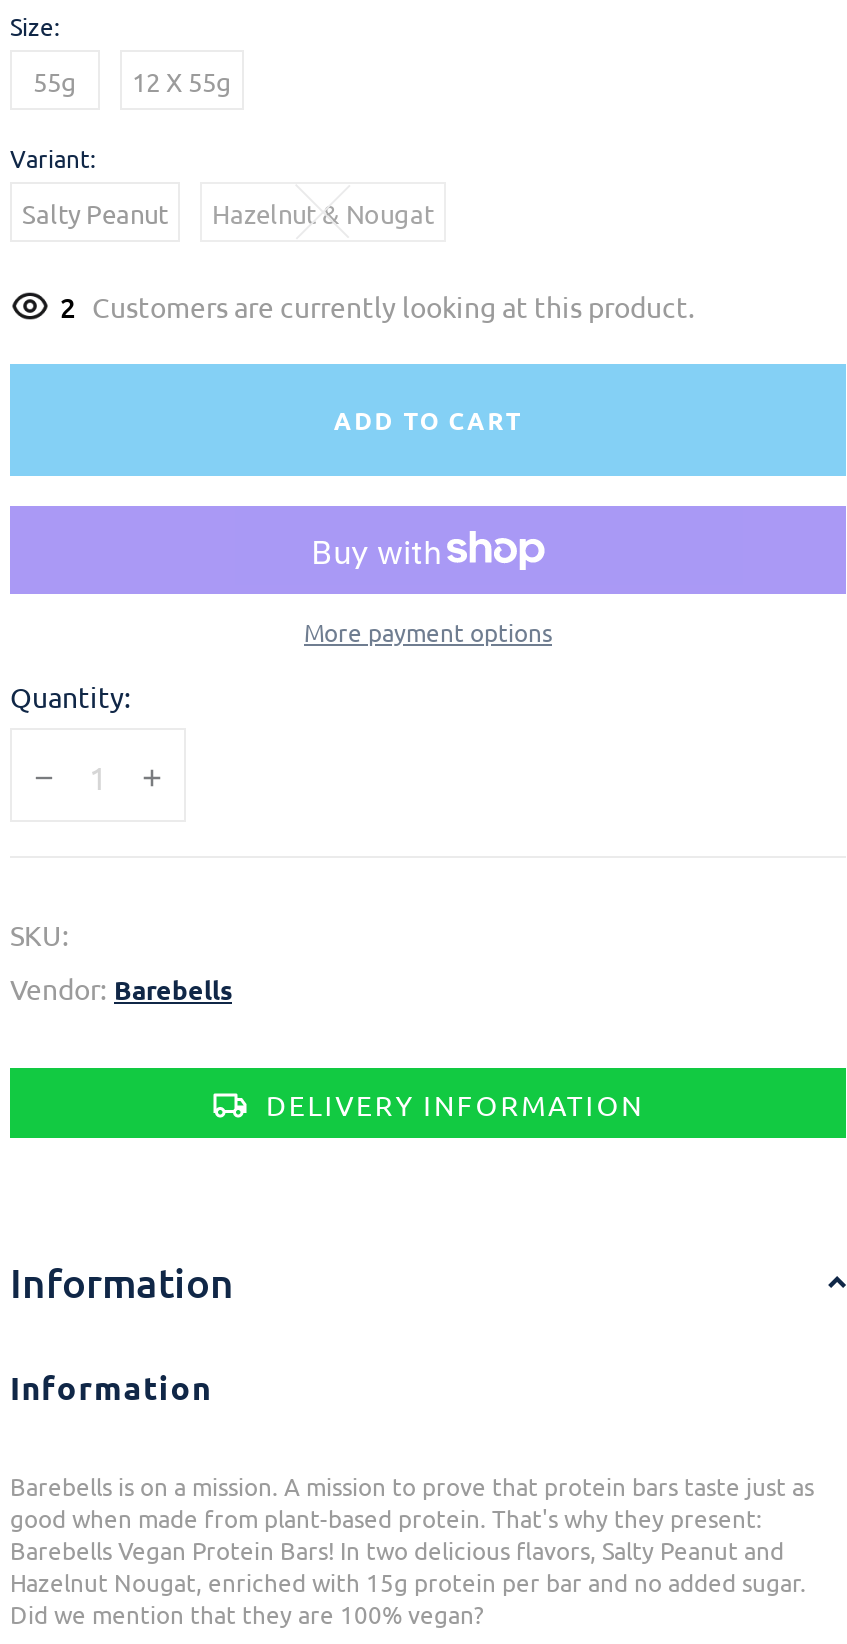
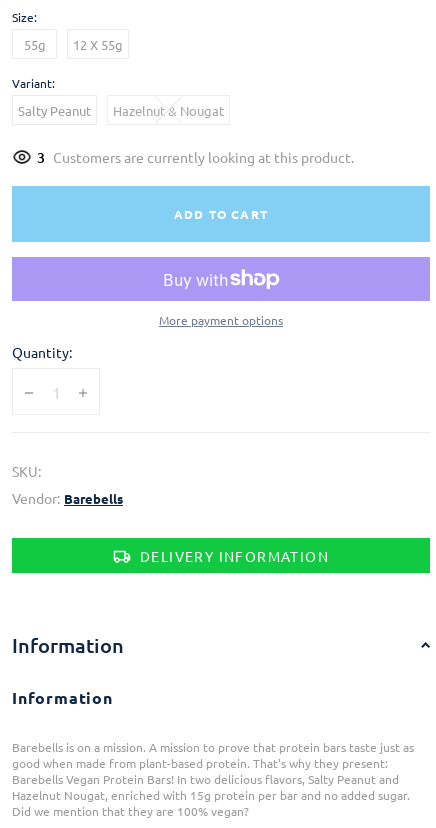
[60,289,694,327] 2 Customers are currently looking at this product. -> [37,148,354,167] 3 Customers are currently looking at this product.

